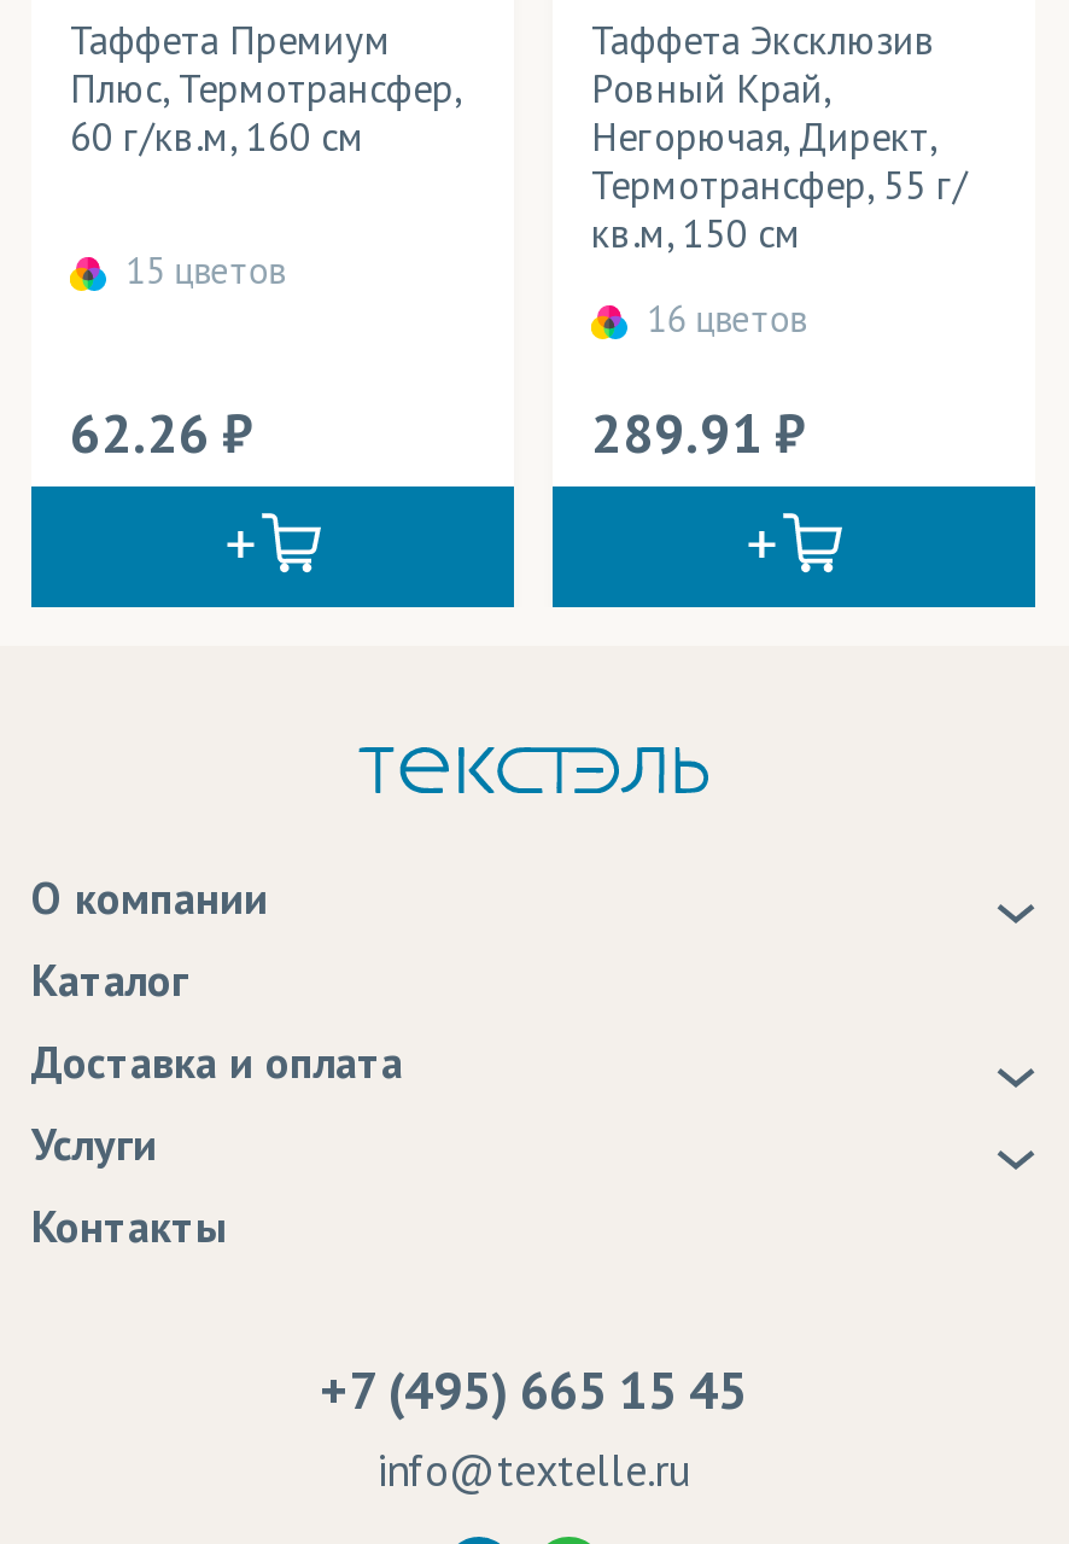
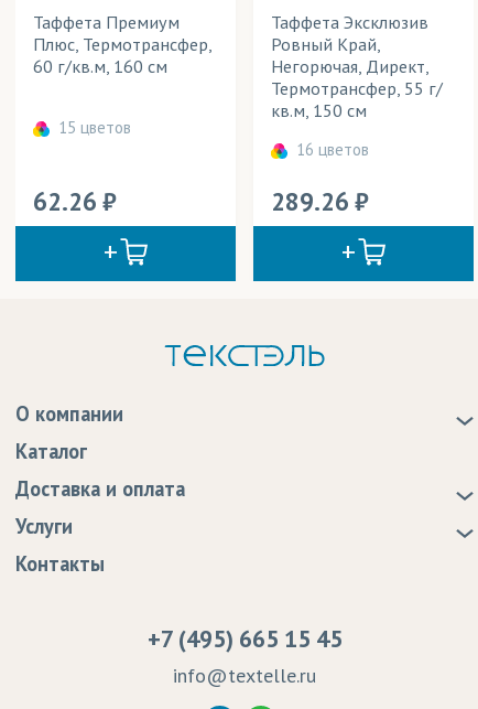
[591,398,763,468] 289.91 -> [271,186,349,218] 289.26

